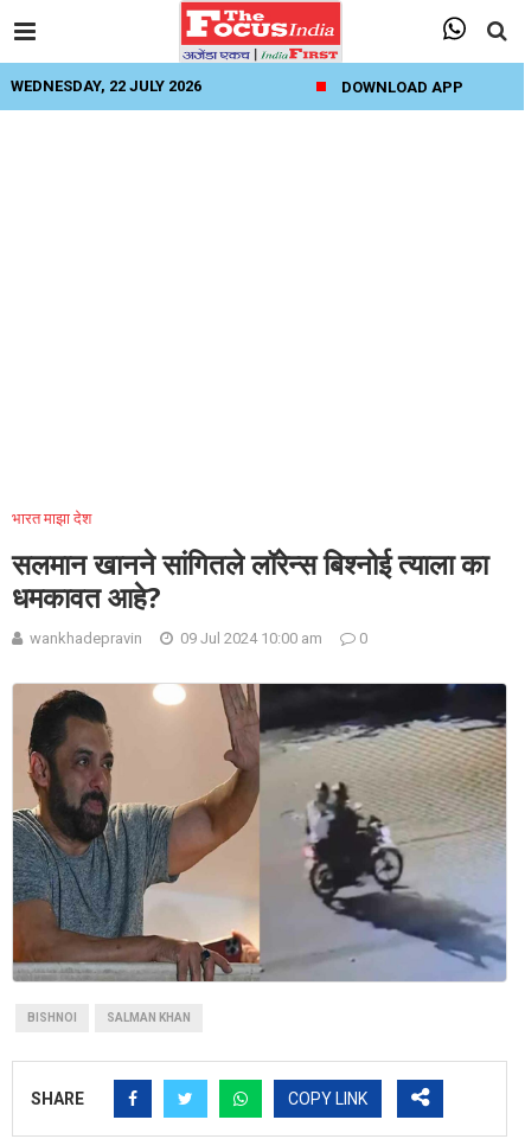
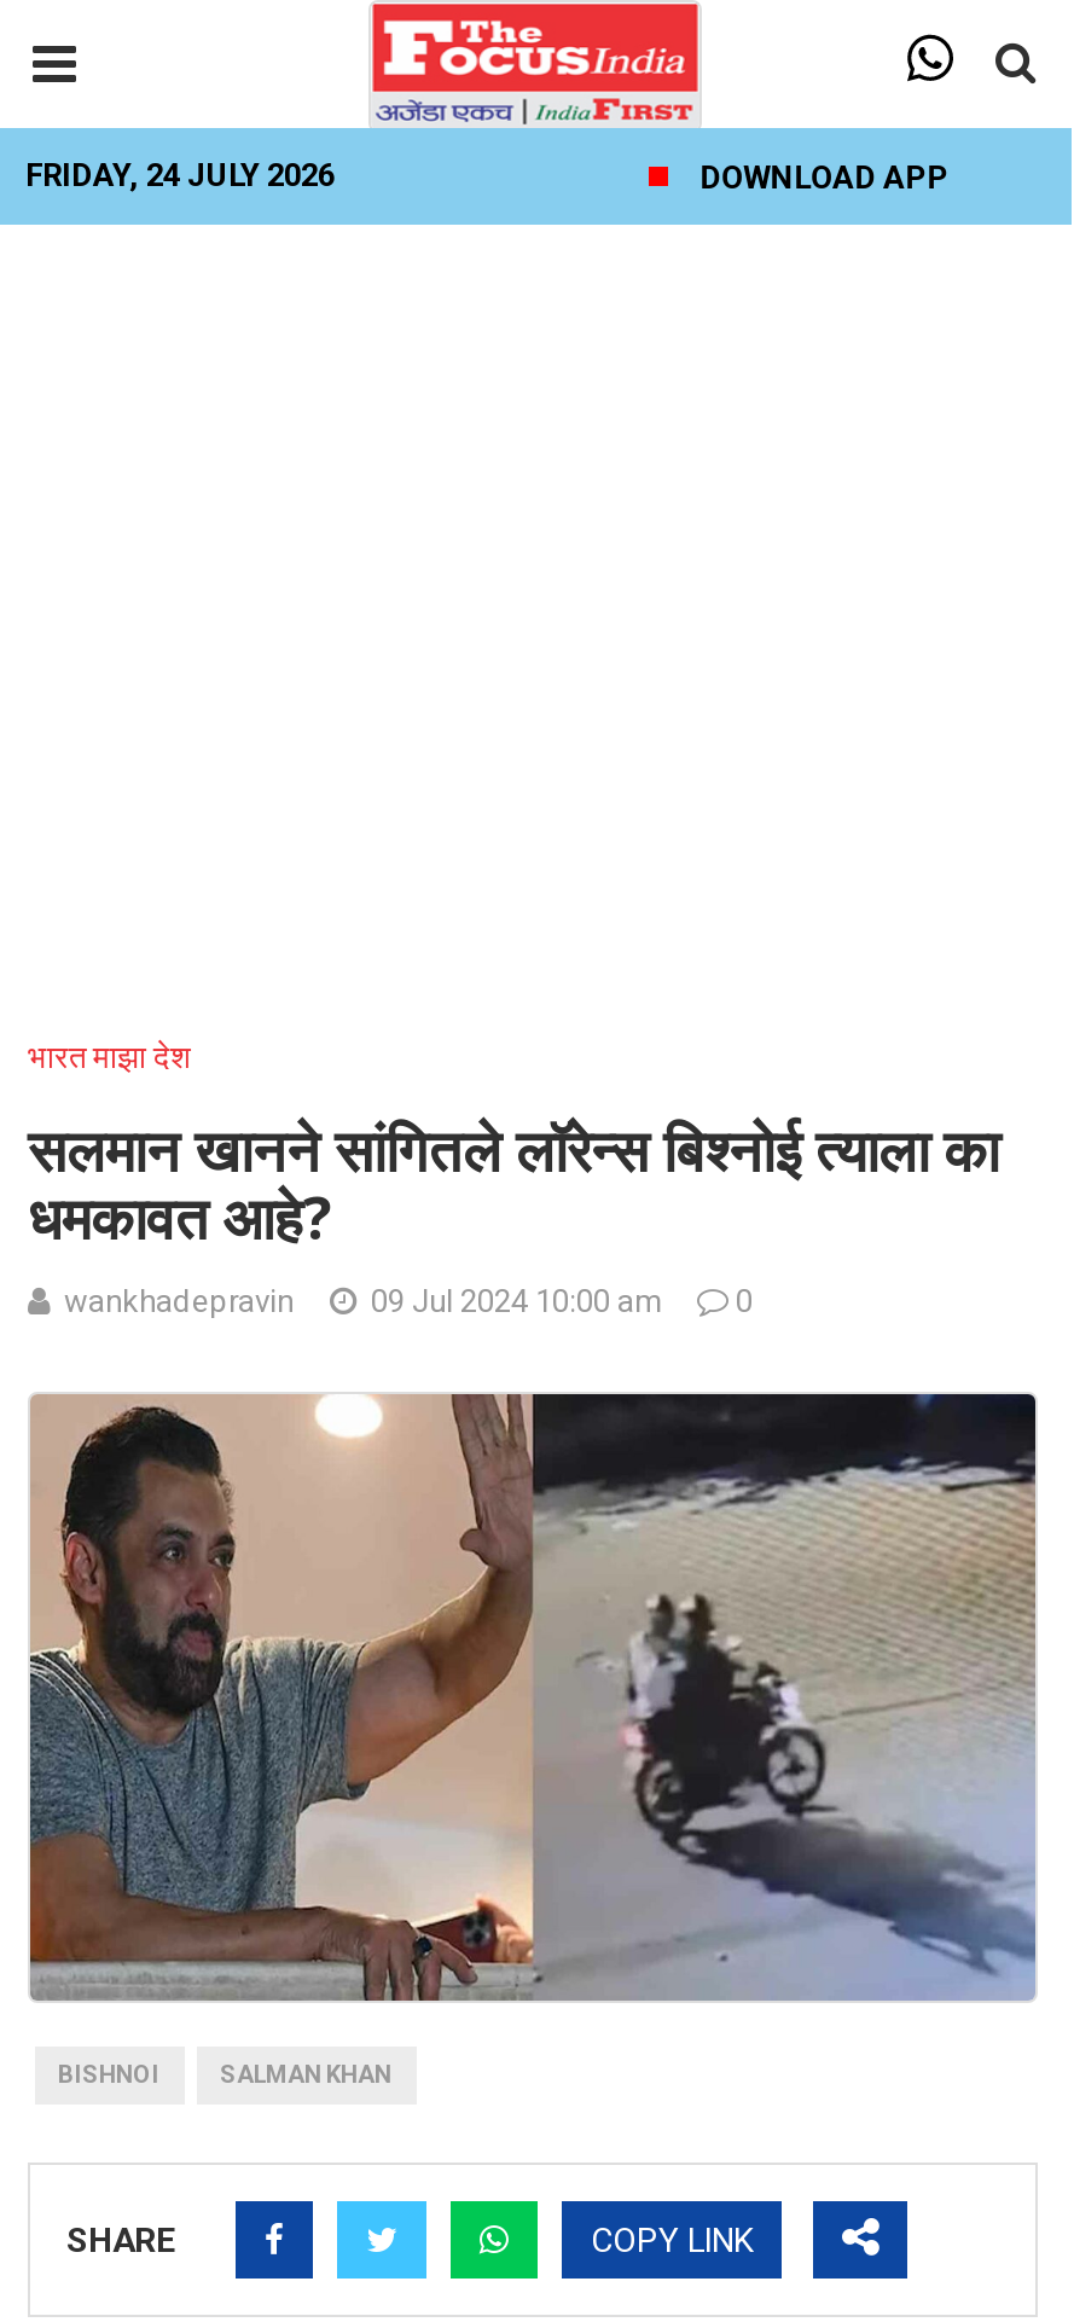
[11,77,201,95] WEDNESDAY, 22 JULY 2026 -> [25,157,335,193] FRIDAY, 24 JULY 2026

